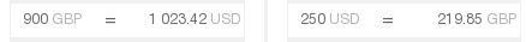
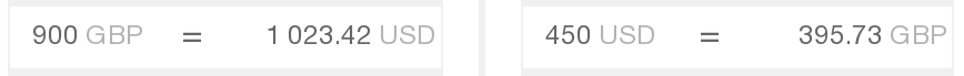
[300,13,359,26] 250 USD -> [545,24,654,48] 450 USD
[437,13,516,26] 219.85 GBP -> [799,24,945,48] 395.73 GBP

